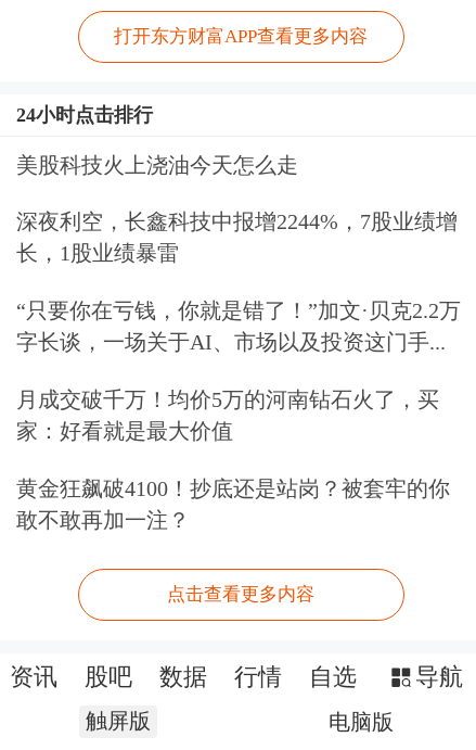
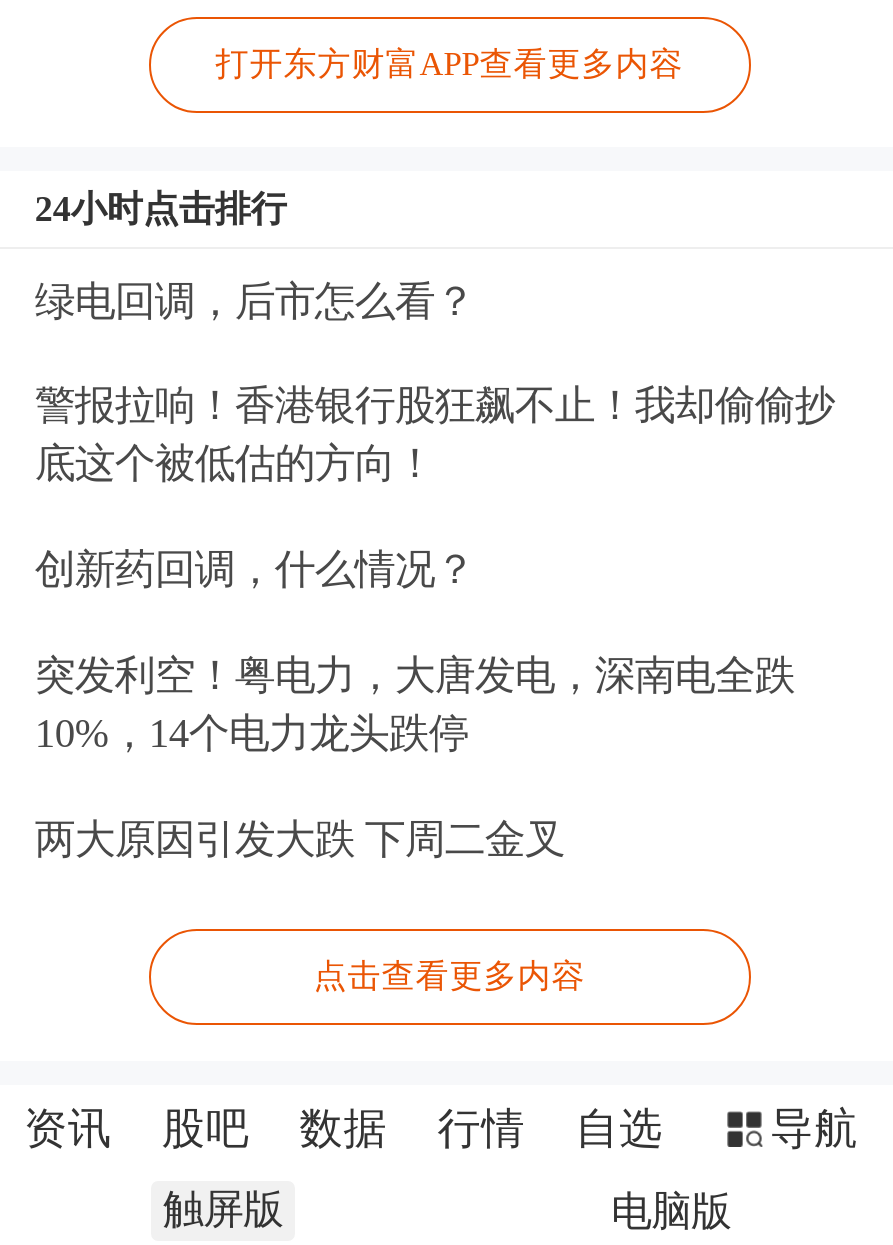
[16,153,298,176] 美股科技火上浇油今天怎么走 -> [35,278,475,322] 绿电回调，后市怎么看？
[16,210,457,265] 深夜利空，长鑫科技中报增2244%，7股业绩增 | 长，1股业绩暴雷 -> [35,384,835,486] 警报拉响！香港银行股狂飙不止！我却偷偷抄 | 底这个被低估的方向！
[16,299,461,354] “只要你在亏钱，你就是错了！”加文·贝克2.2万 | 字长谈，一场关于AI、市场以及投资这门手... -> [35,548,475,592] 创新药回调，什么情况？
[16,388,439,443] 月成交破千万！均价5万的河南钻石火了，买 | 家：好看就是最大价值 -> [35,653,795,755] 突发利空！粤电力，大唐发电，深南电全跌 | 10%，14个电力龙头跌停
[16,477,450,532] 黄金狂飙破4100！抄底还是站岗？被套牢的你 | 敢不敢再加一注？ -> [35,817,565,861] 两大原因引发大跌 下周二金叉

